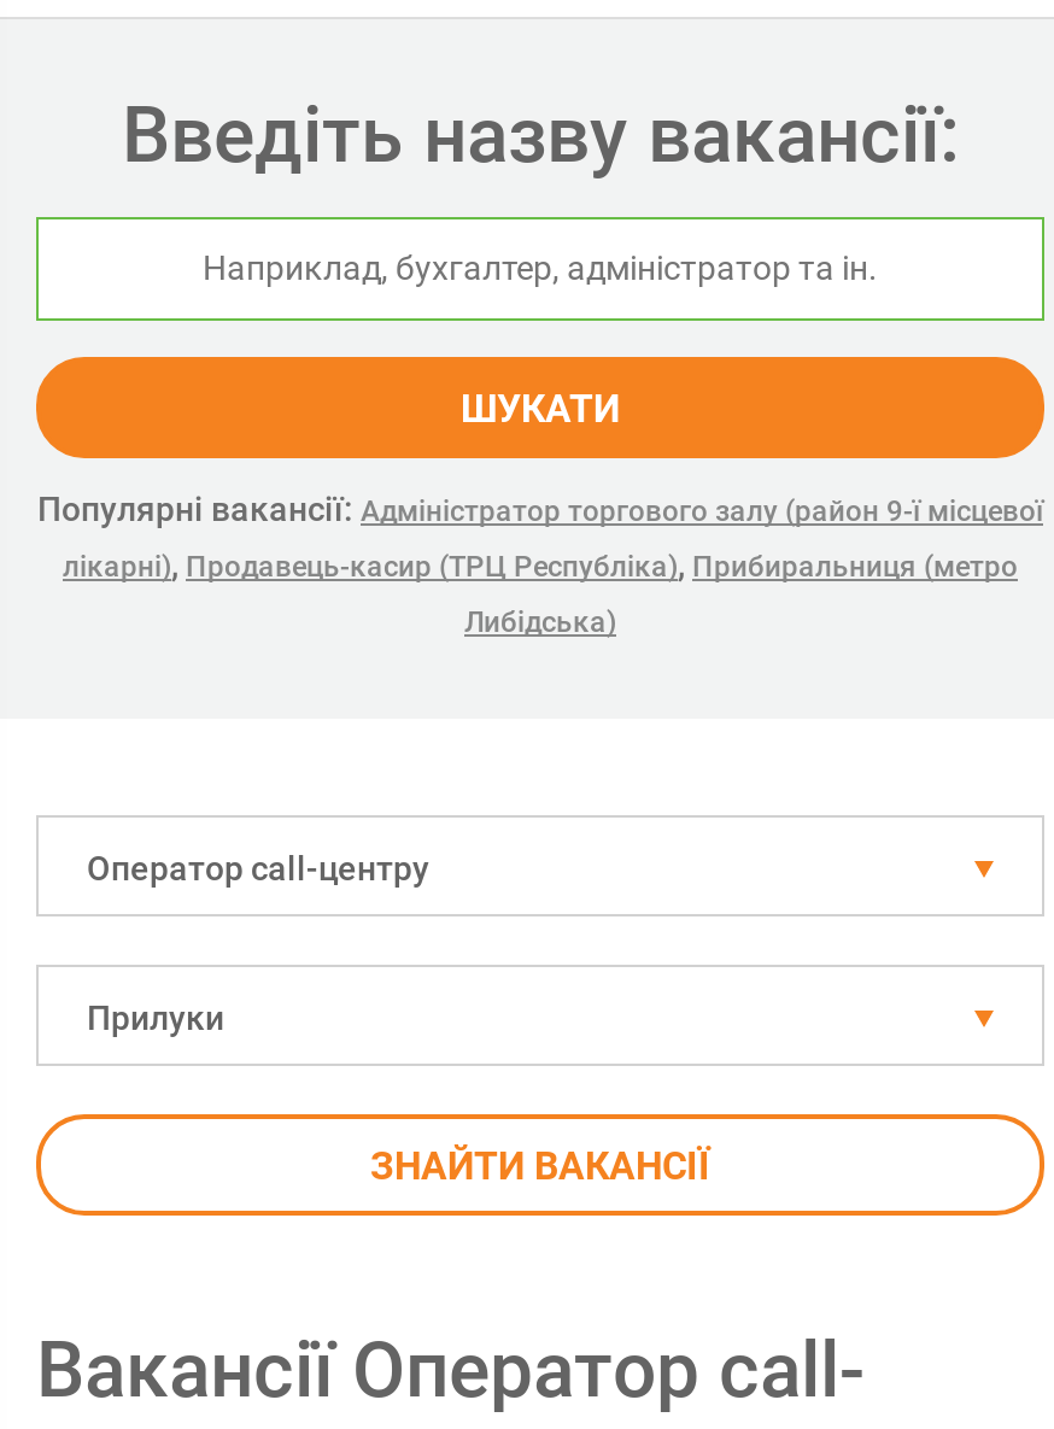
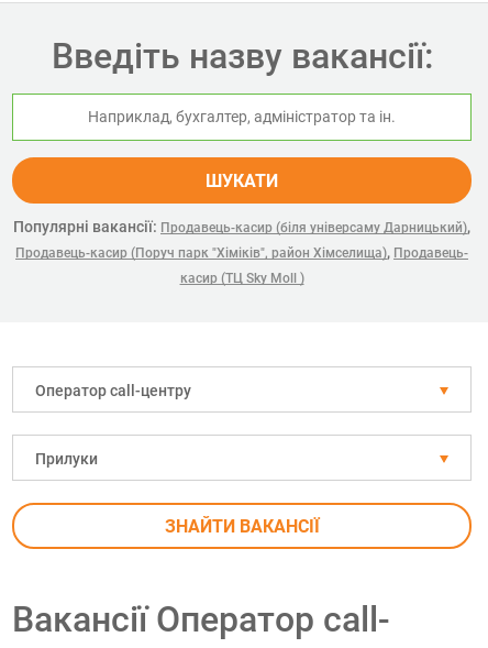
[37,490,1043,584] Популярні вакансії: Адміністратор торгового залу (район 9-ї місцевої | лікарні), Продавець-касир (ТРЦ Республіка), Прибиральниця (метро -> [13,218,470,261] Популярні вакансії: Продавець-касир (біля універсаму Дарницький), | Продавець-касир (Поруч парк "Хіміків", район Хімселища), Продавець-
[464,605,616,639] Либідська) -> [180,271,304,286] касир (ТЦ Sky Moll )

